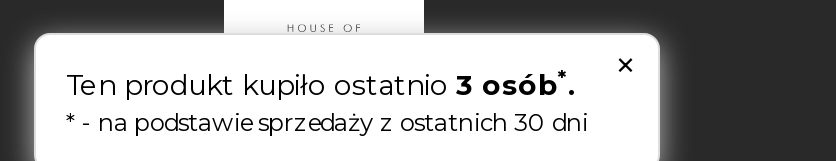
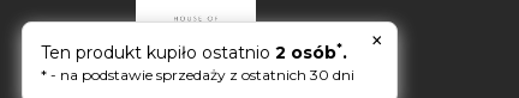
[66,65,576,103] Ten produkt kupiło ostatnio 3 osób*. -> [41,41,347,63] Ten produkt kupiło ostatnio 2 osób*.

